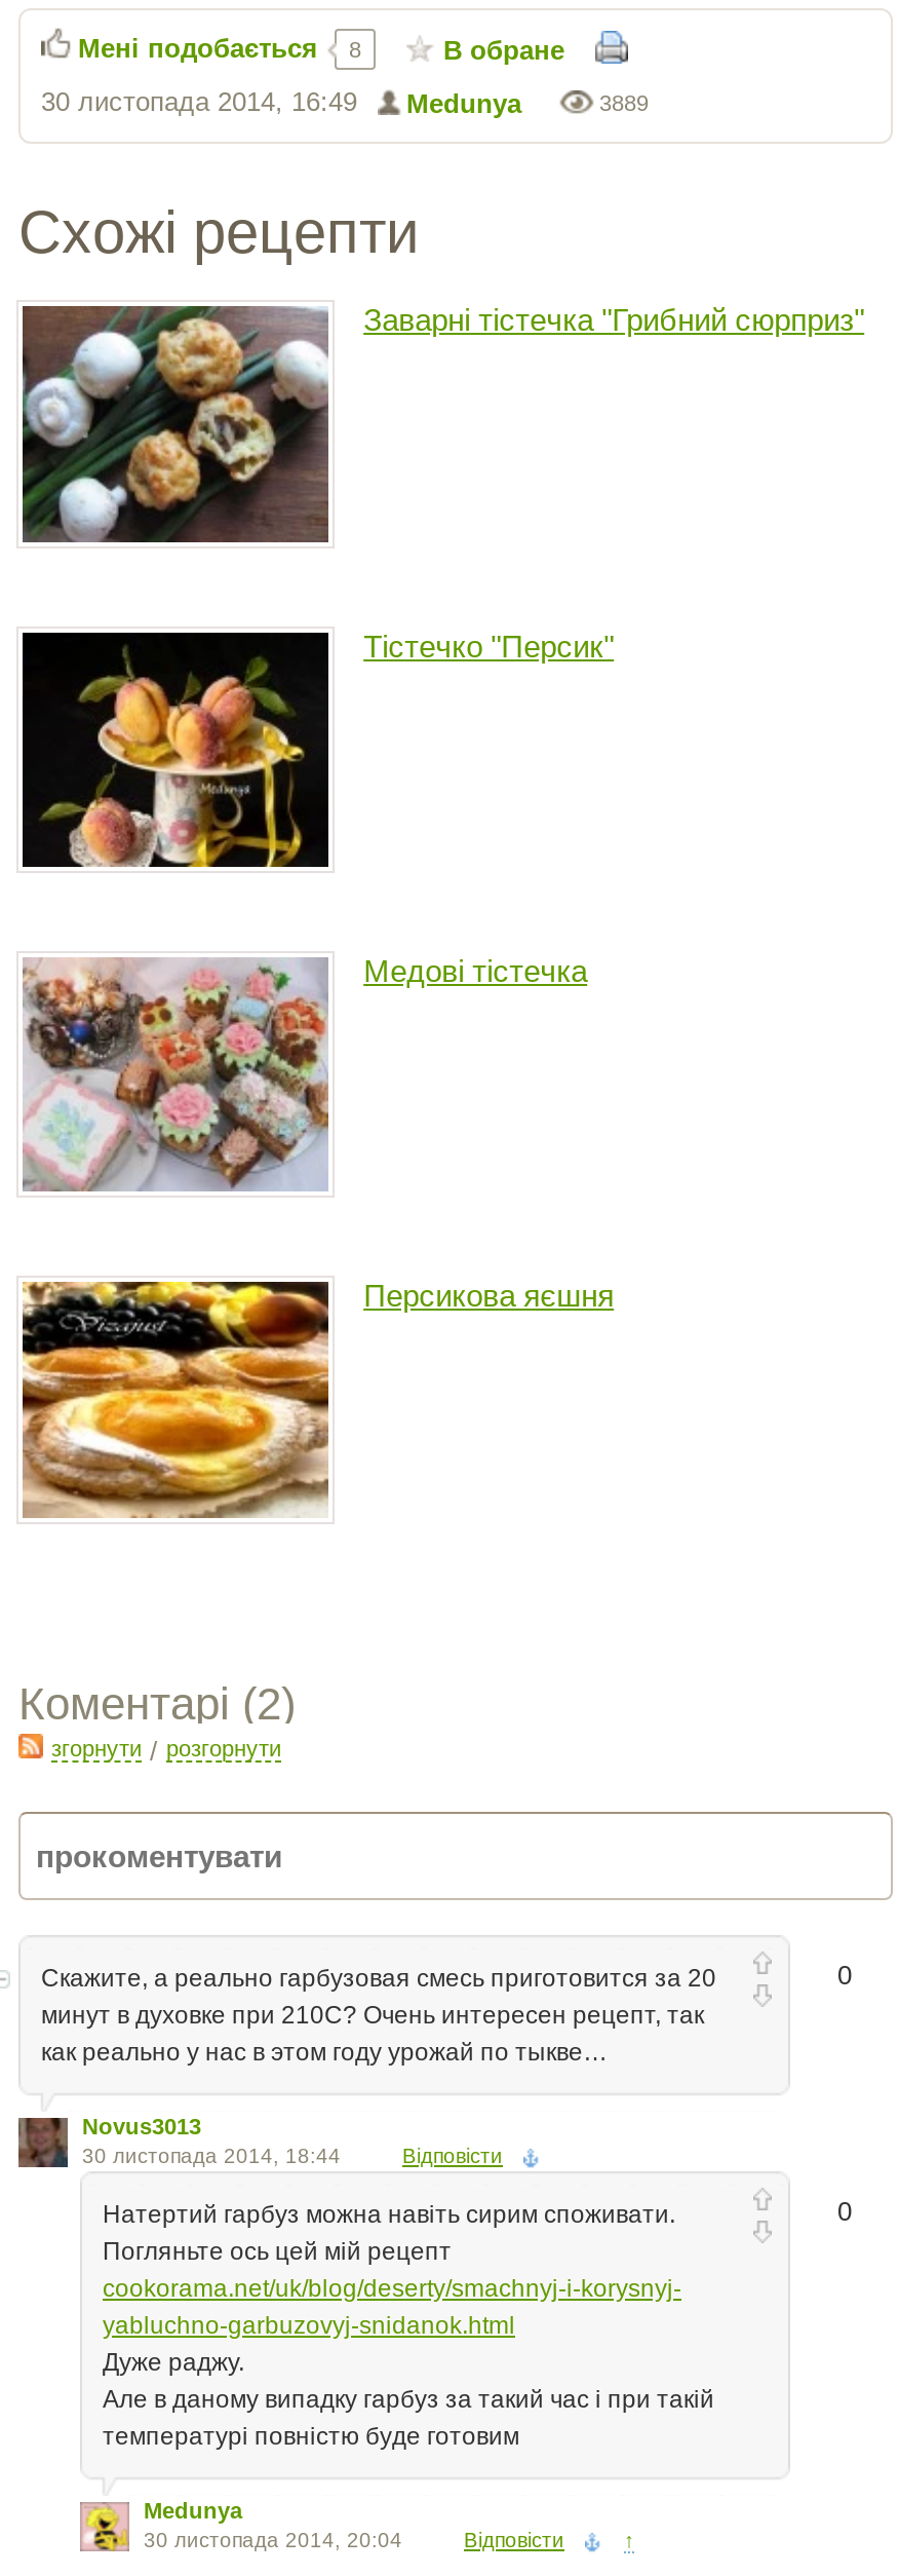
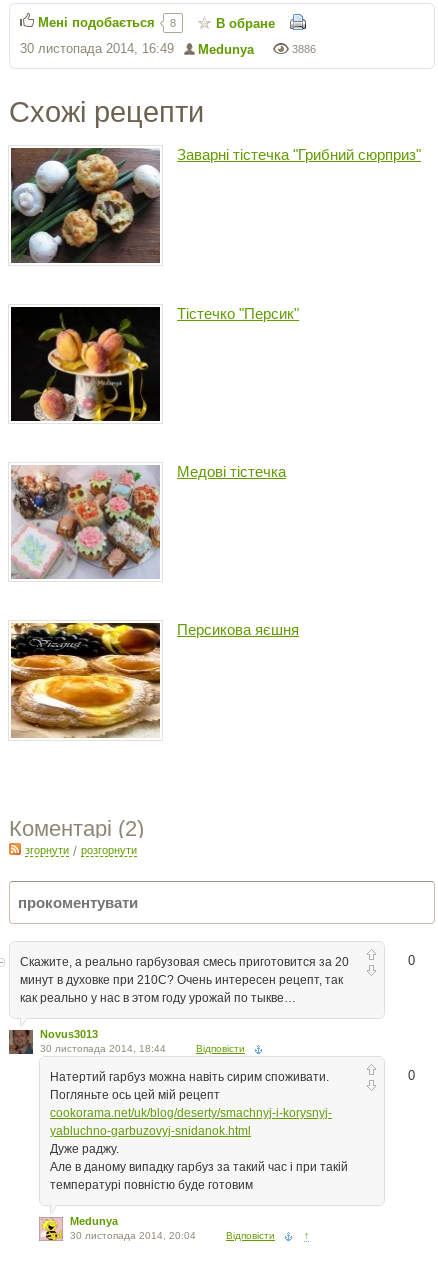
[599,91,649,116] 3889 -> [292,43,316,55] 3886

